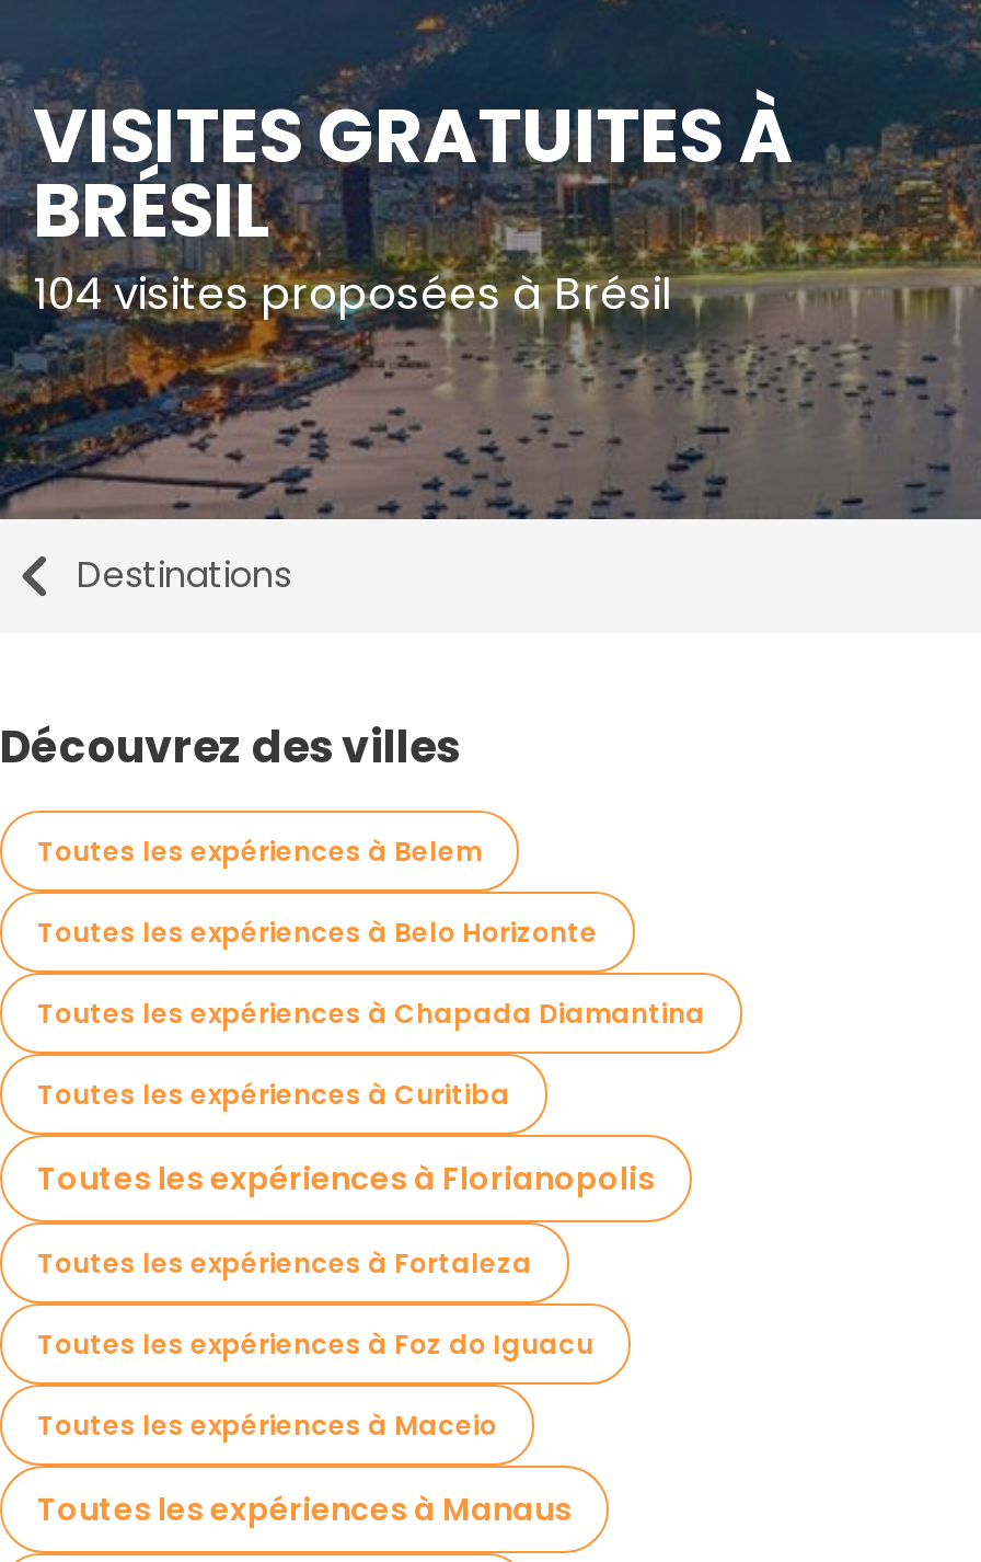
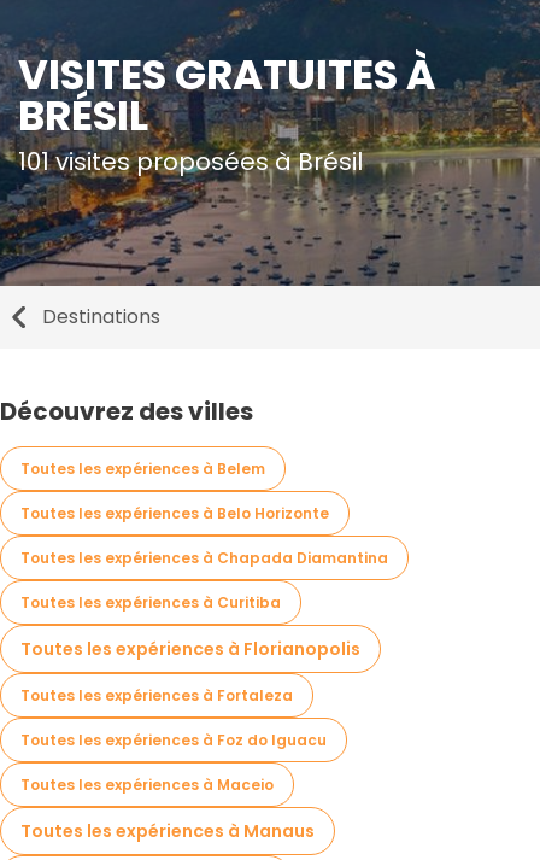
[33,262,672,323] 104 visites proposées à Brésil -> [18,144,363,178] 101 visites proposées à Brésil

